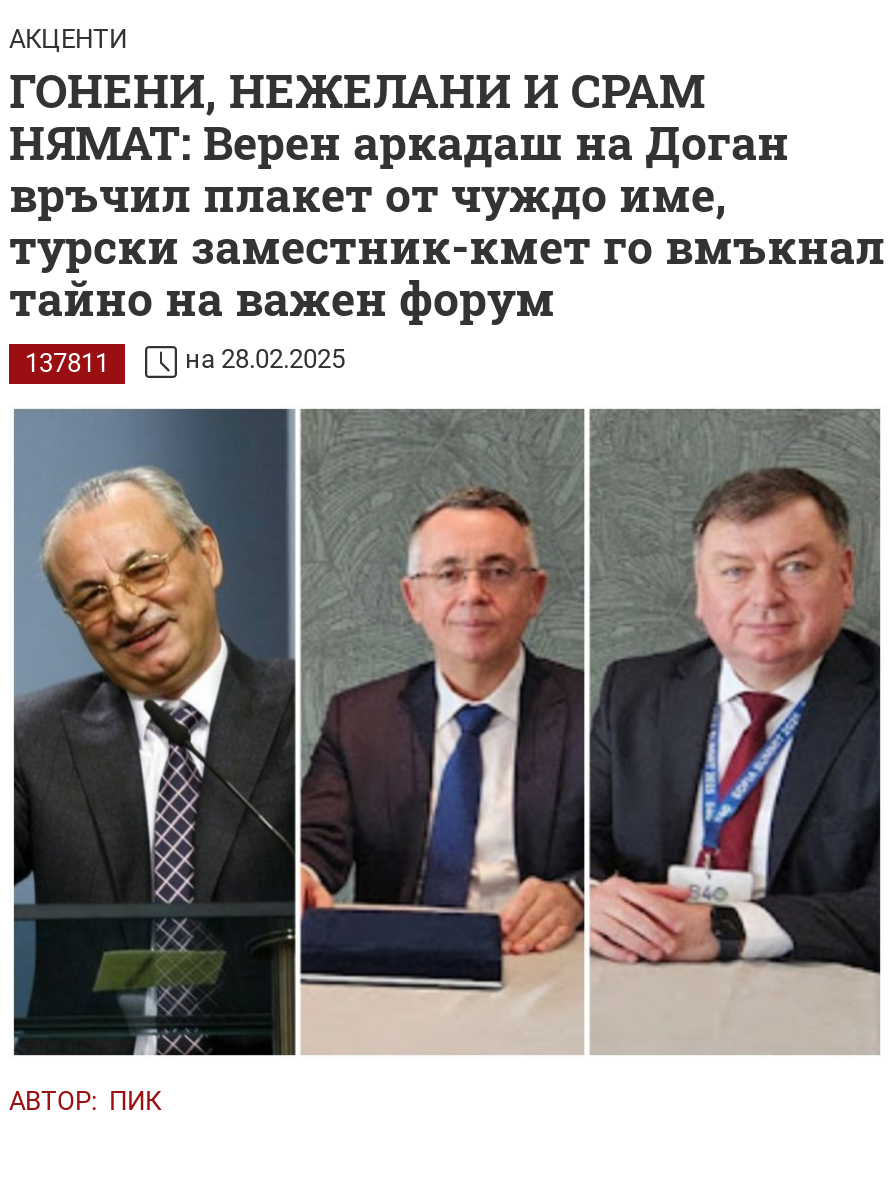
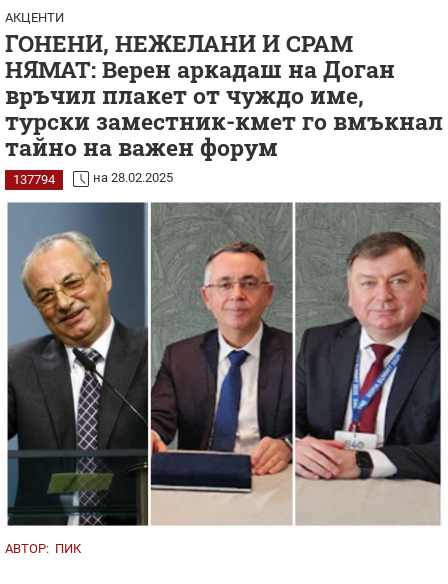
[25,347,109,377] 137811 -> [13,172,55,187] 137794

